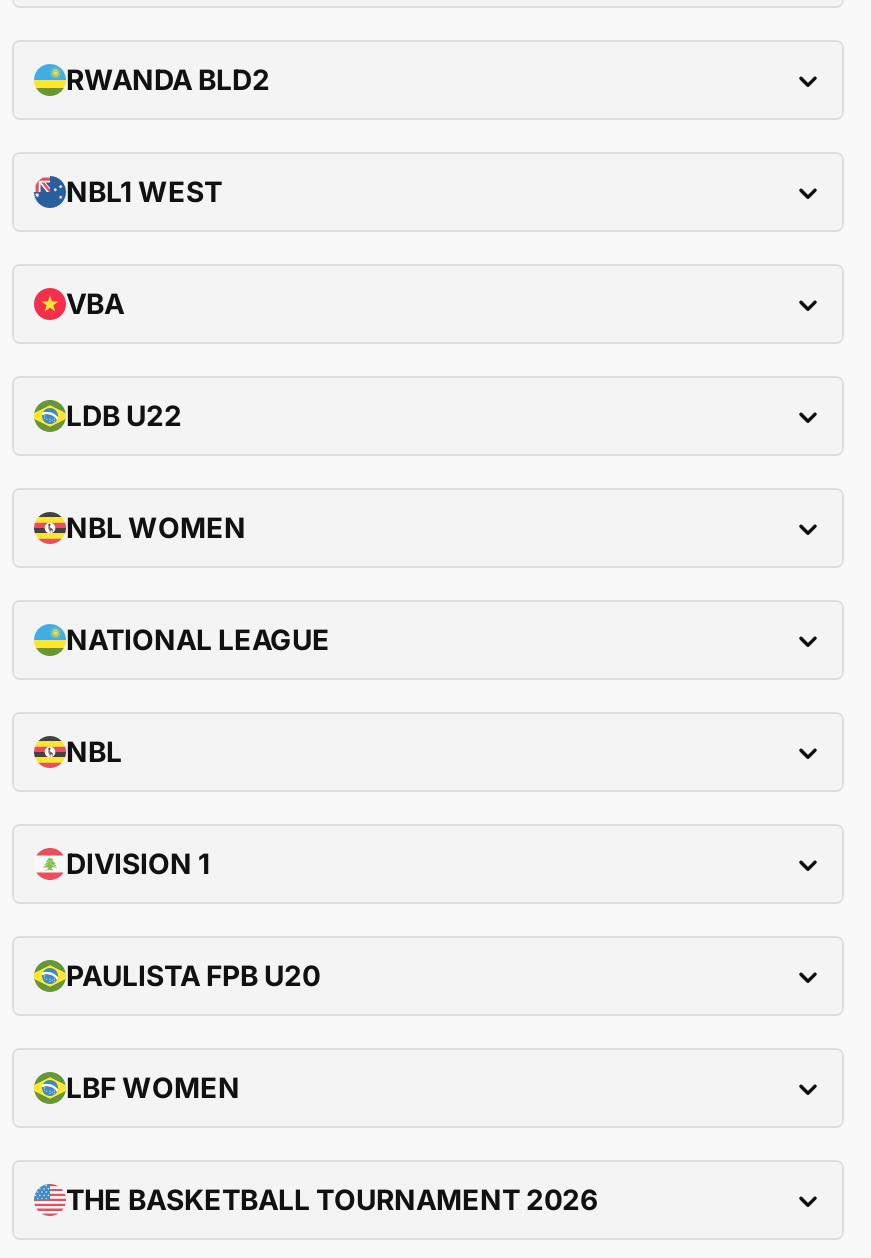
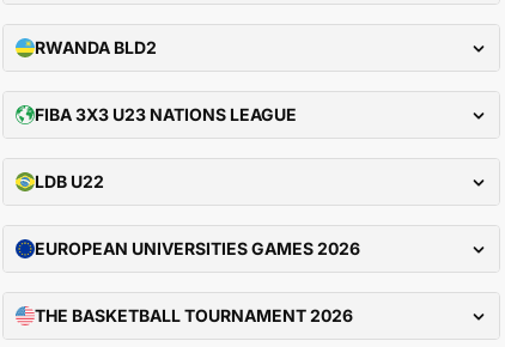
[66,174,222,320] NBL1 WEST | VBA -> [35,104,297,124] FIBA 3X3 U23 NATIONS LEAGUE
[66,510,330,1104] NBL WOMEN | NATIONAL LEAGUE | NBL | DIVISION 1 | PAULISTA FPB U20 | LBF WOMEN -> [35,238,360,258] EUROPEAN UNIVERSITIES GAMES 2026

